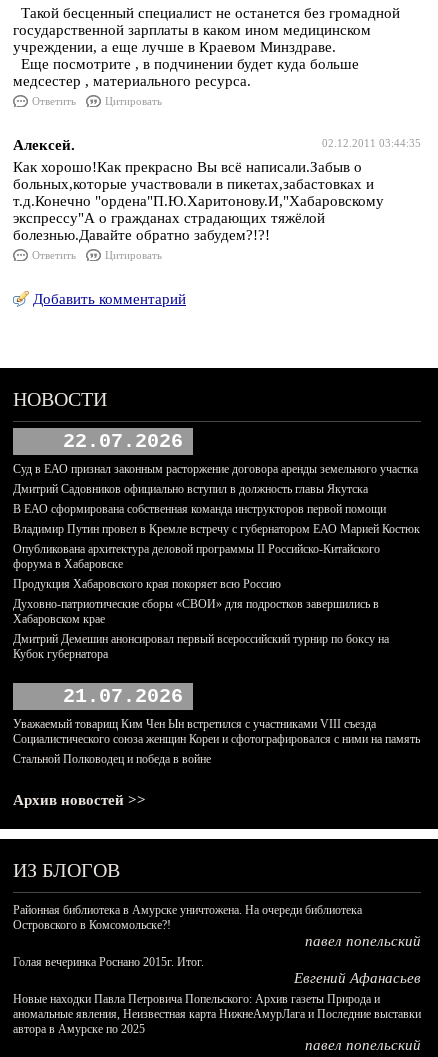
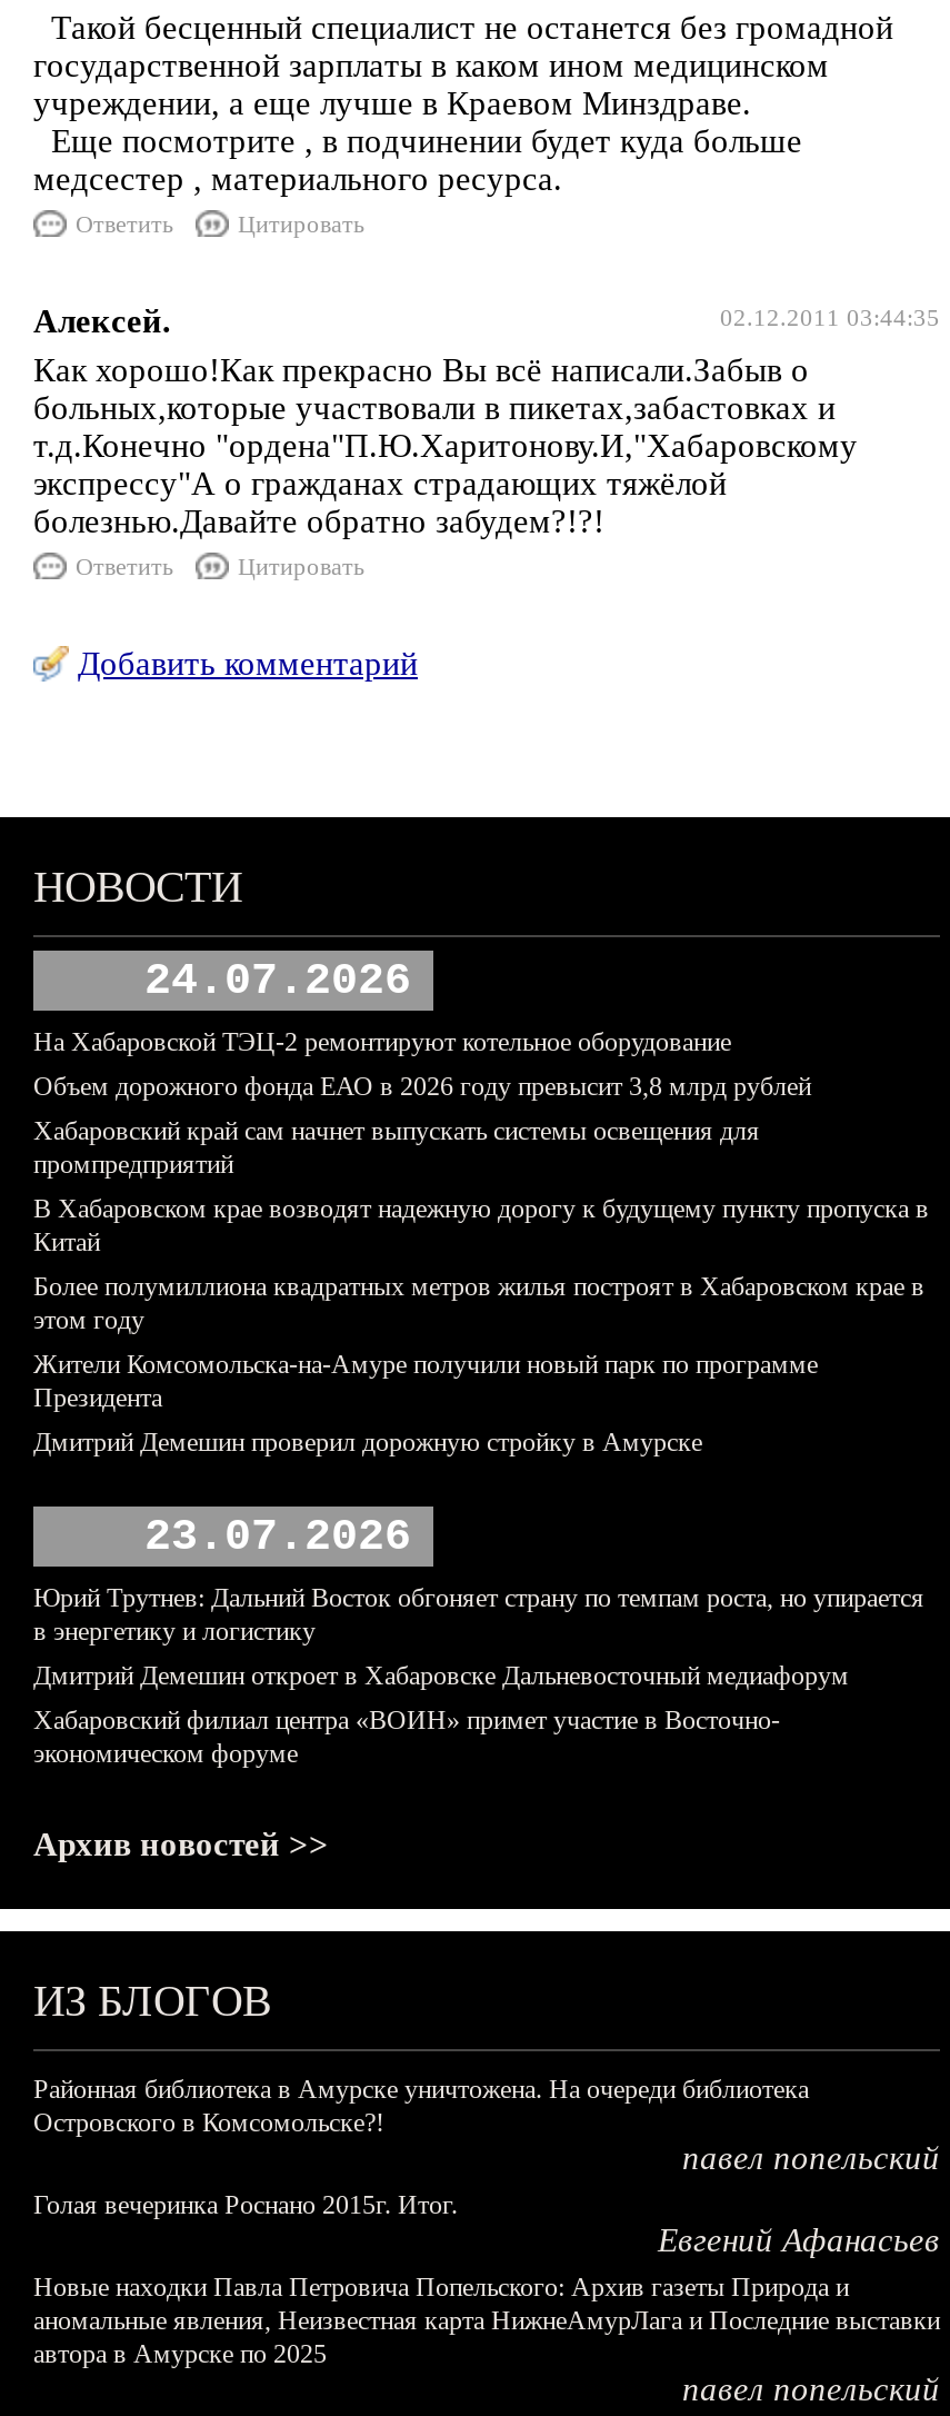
[13,430,420,661] 22.07.2026 | Суд в ЕАО признал законным расторжение договора аренды земельного участка | Дмитрий Садовников официально вступил в должность главы Якутска | В ЕАО сформирована собственная команда инструкторов первой помощи | Владимир Путин провел в Кремле встречу с губернатором ЕАО Марией Костюк | Опубликована архитектура деловой программы II Российско-Китайского | форума в Хабаровске | Продукция Хабаровского края покоряет всю Россию | Духовно-патриотические сборы «СВОИ» для подростков завершились в | Хабаровском крае | Дмитрий Демешин анонсировал первый всероссийский турнир по боксу на | Кубок губернатора -> [33,955,929,1458] 24.07.2026 | На Хабаровской ТЭЦ-2 ремонтируют котельное оборудование | Объем дорожного фонда ЕАО в 2026 году превысит 3,8 млрд рублей | Хабаровский край сам начнет выпускать системы освещения для | промпредприятий | В Хабаровском крае возводят надежную дорогу к будущему пункту пропуска в | Китай | Более полумиллиона квадратных метров жилья построят в Хабаровском крае в | этом году | Жители Комсомольска-на-Амуре получили новый парк по программе | Президента | Дмитрий Демешин проверил дорожную стройку в Амурске
[13,685,420,766] 21.07.2026 | Уважаемый товарищ Ким Чен Ын встретился с участниками VIII съезда | Социалистического союза женщин Кореи и сфотографировался с ними на память | Стальной Полководец и победа в войне -> [33,1511,924,1769] 23.07.2026 | Юрий Трутнев: Дальний Восток обгоняет страну по темпам роста, но упирается | в энергетику и логистику | Дмитрий Демешин откроет в Хабаровске Дальневосточный медиафорум | Хабаровский филиал центра «ВОИН» примет участие в Восточно- | экономическом форуме

